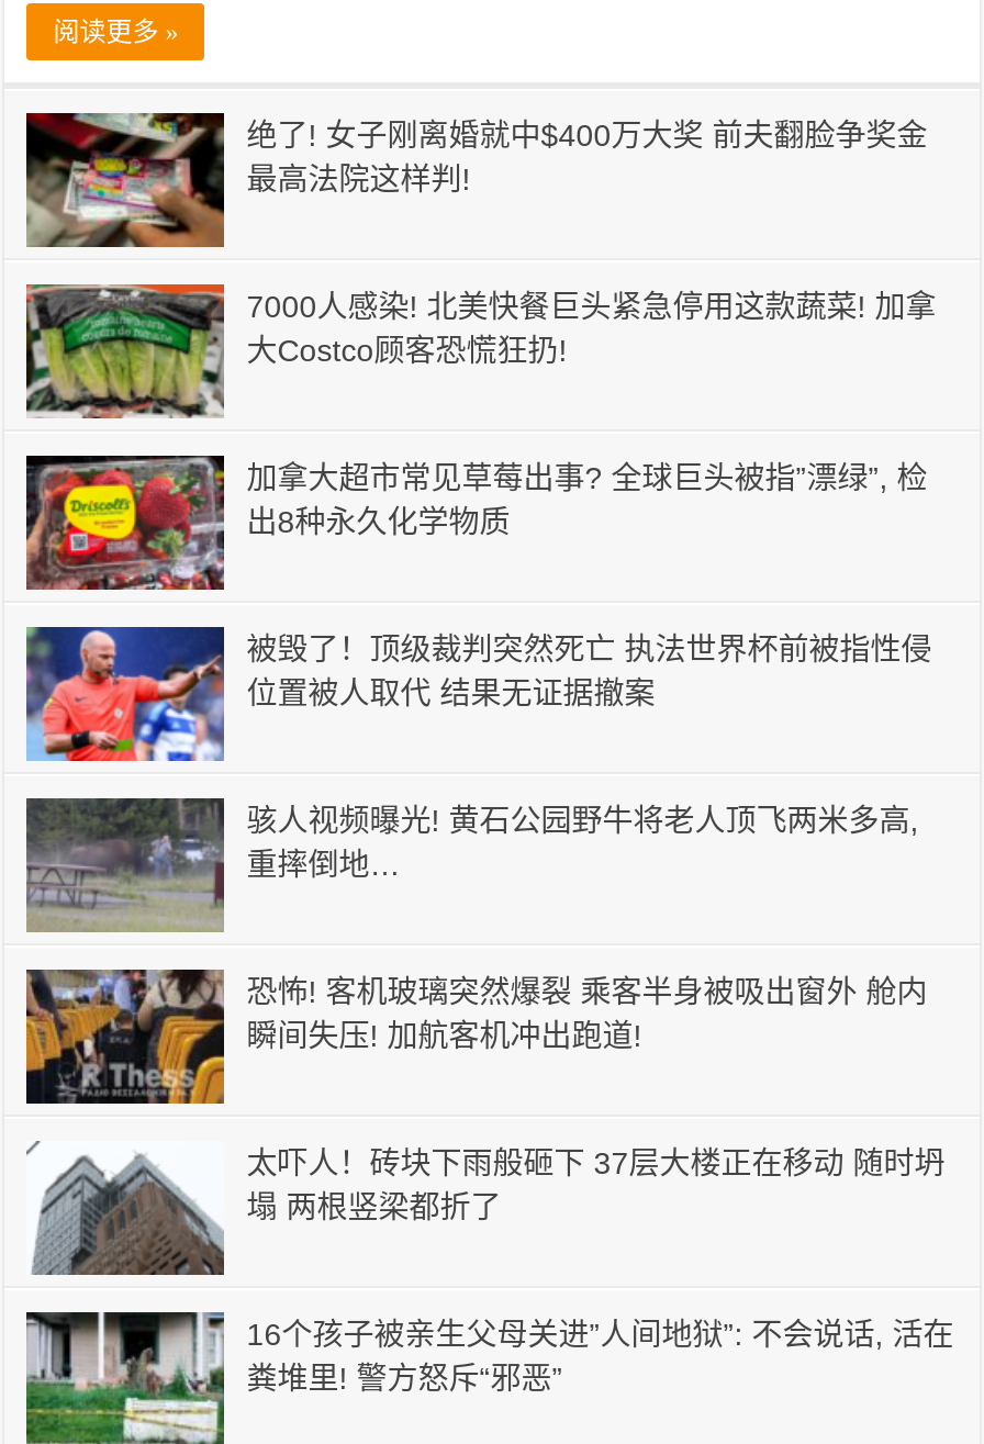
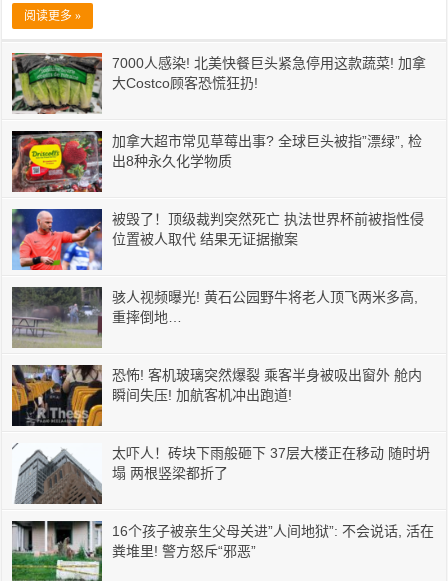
[24,111,927,249] [image] | 绝了! 女子刚离婚就中$400万大奖 前夫翻脸争奖金 | 最高法院这样判! -> none

